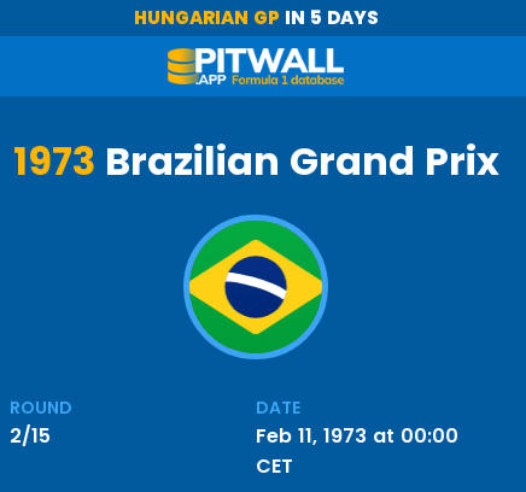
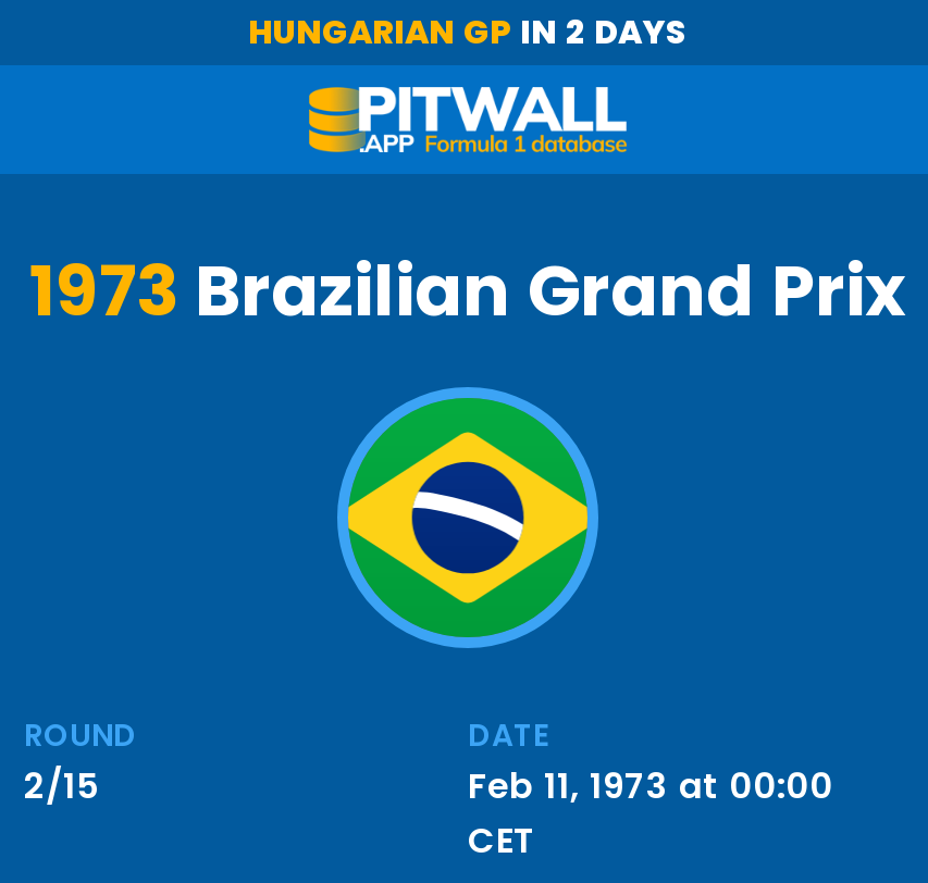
[133,5,378,30] HUNGARIAN GP IN 5 DAYS -> [248,9,688,54] HUNGARIAN GP IN 2 DAYS

